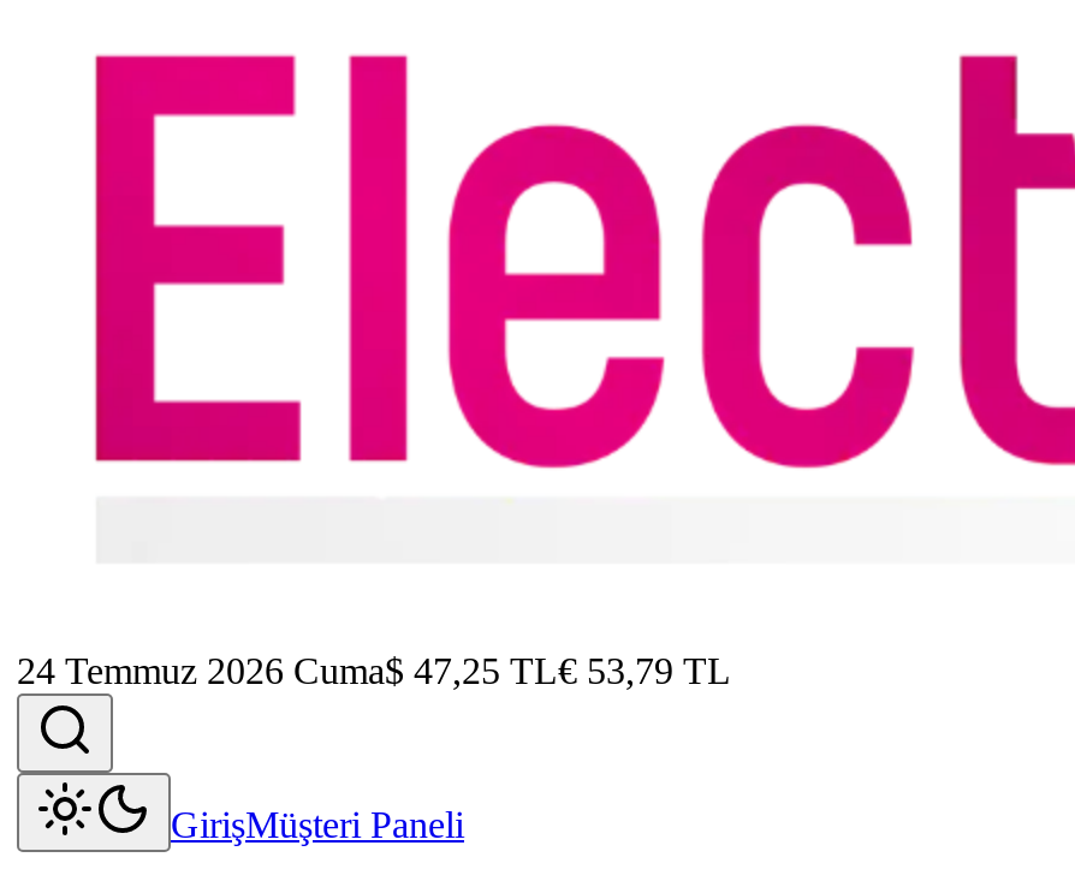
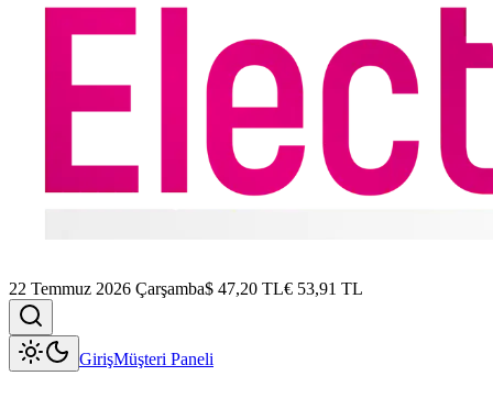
[17,650,731,691] 24 Temmuz 2026 Cuma$ 47,25 TL€ 53,79 TL -> [9,279,363,298] 22 Temmuz 2026 Çarşamba$ 47,20 TL€ 53,91 TL

